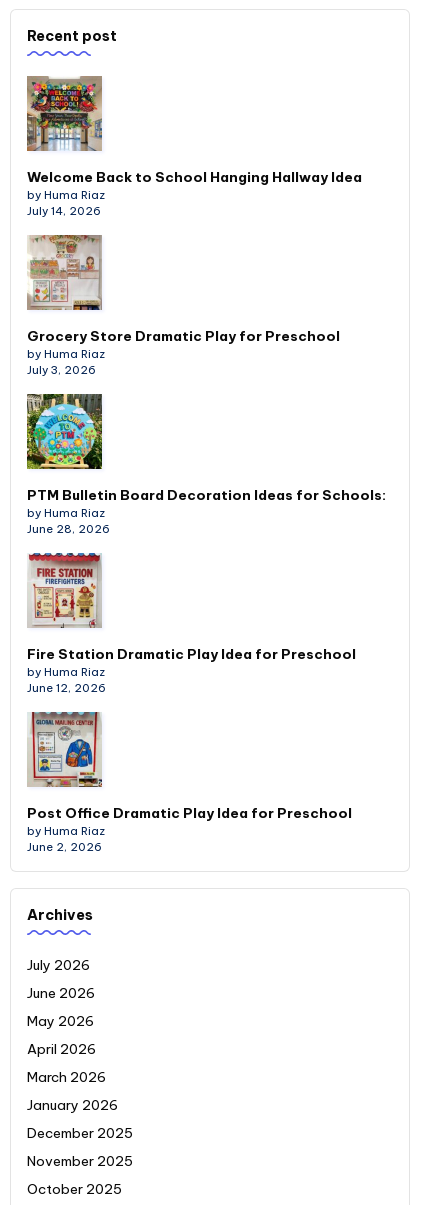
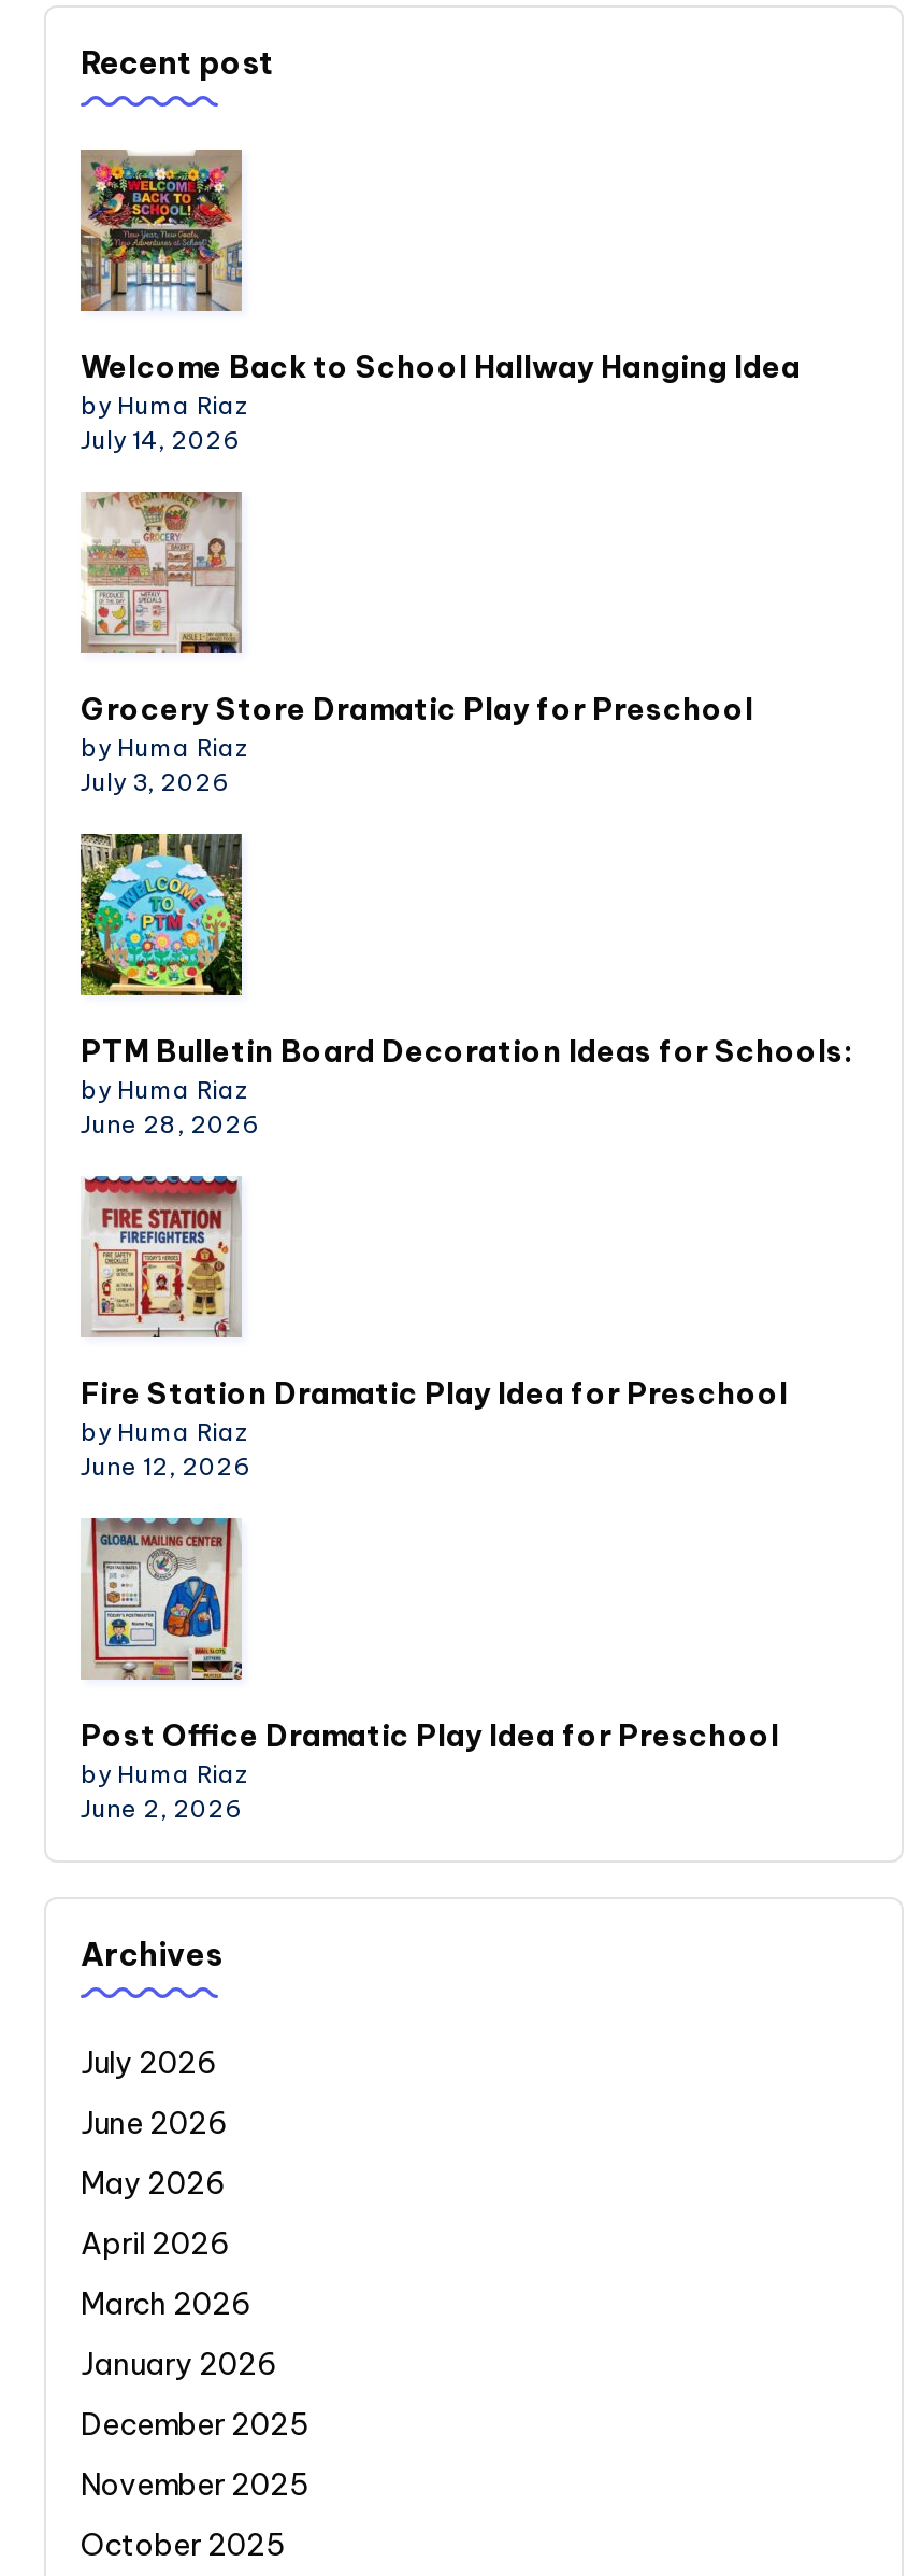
[27,168,362,186] Welcome Back to School Hanging Hallway Idea -> [81,347,801,386] Welcome Back to School Hallway Hanging Idea

